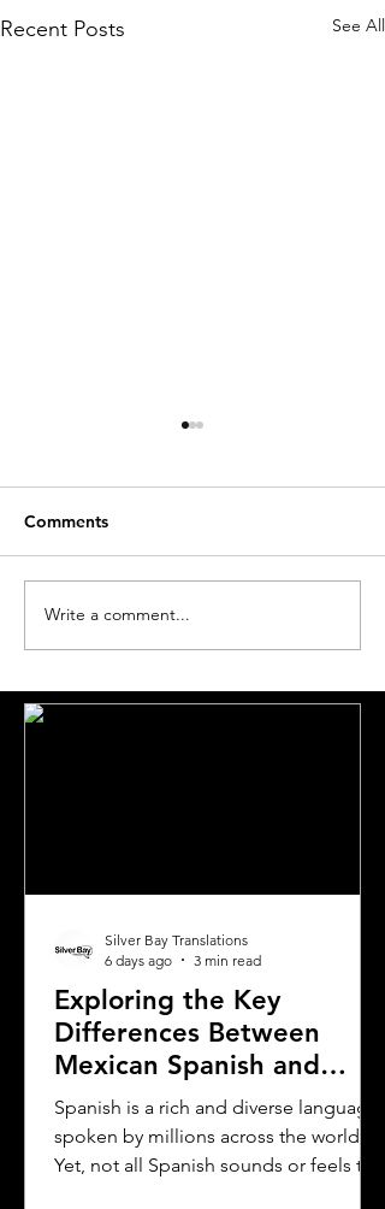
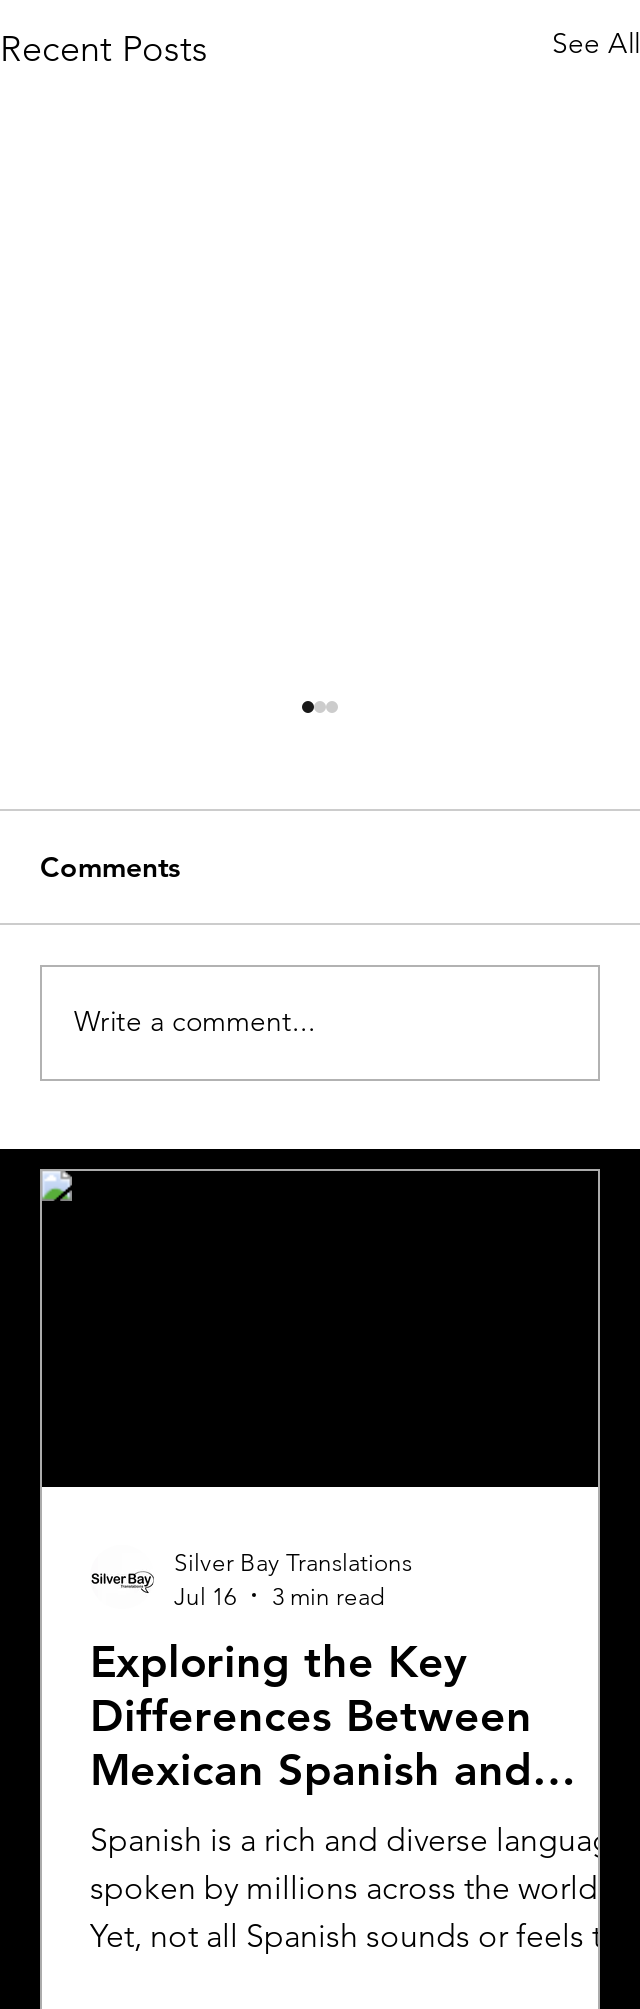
[105,951,261,969] 6 days ago 3 min read -> [174,1581,384,1611] Jul 16 3 min read

